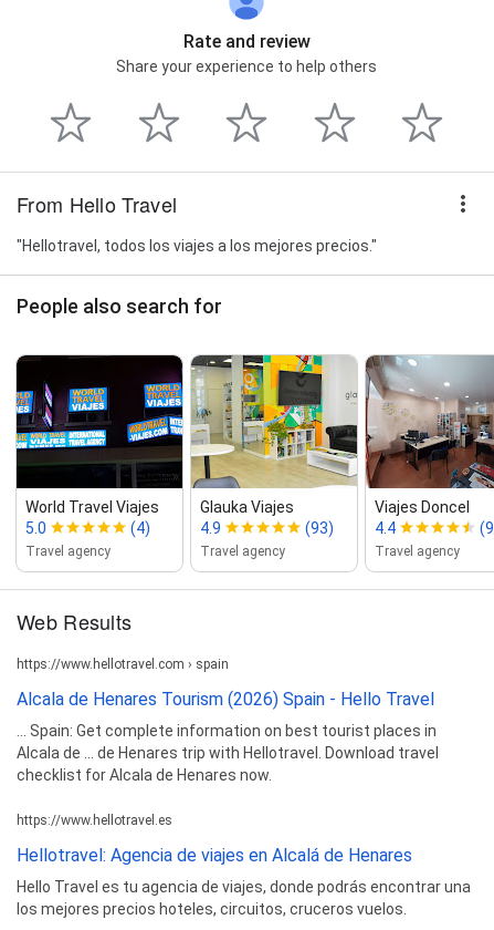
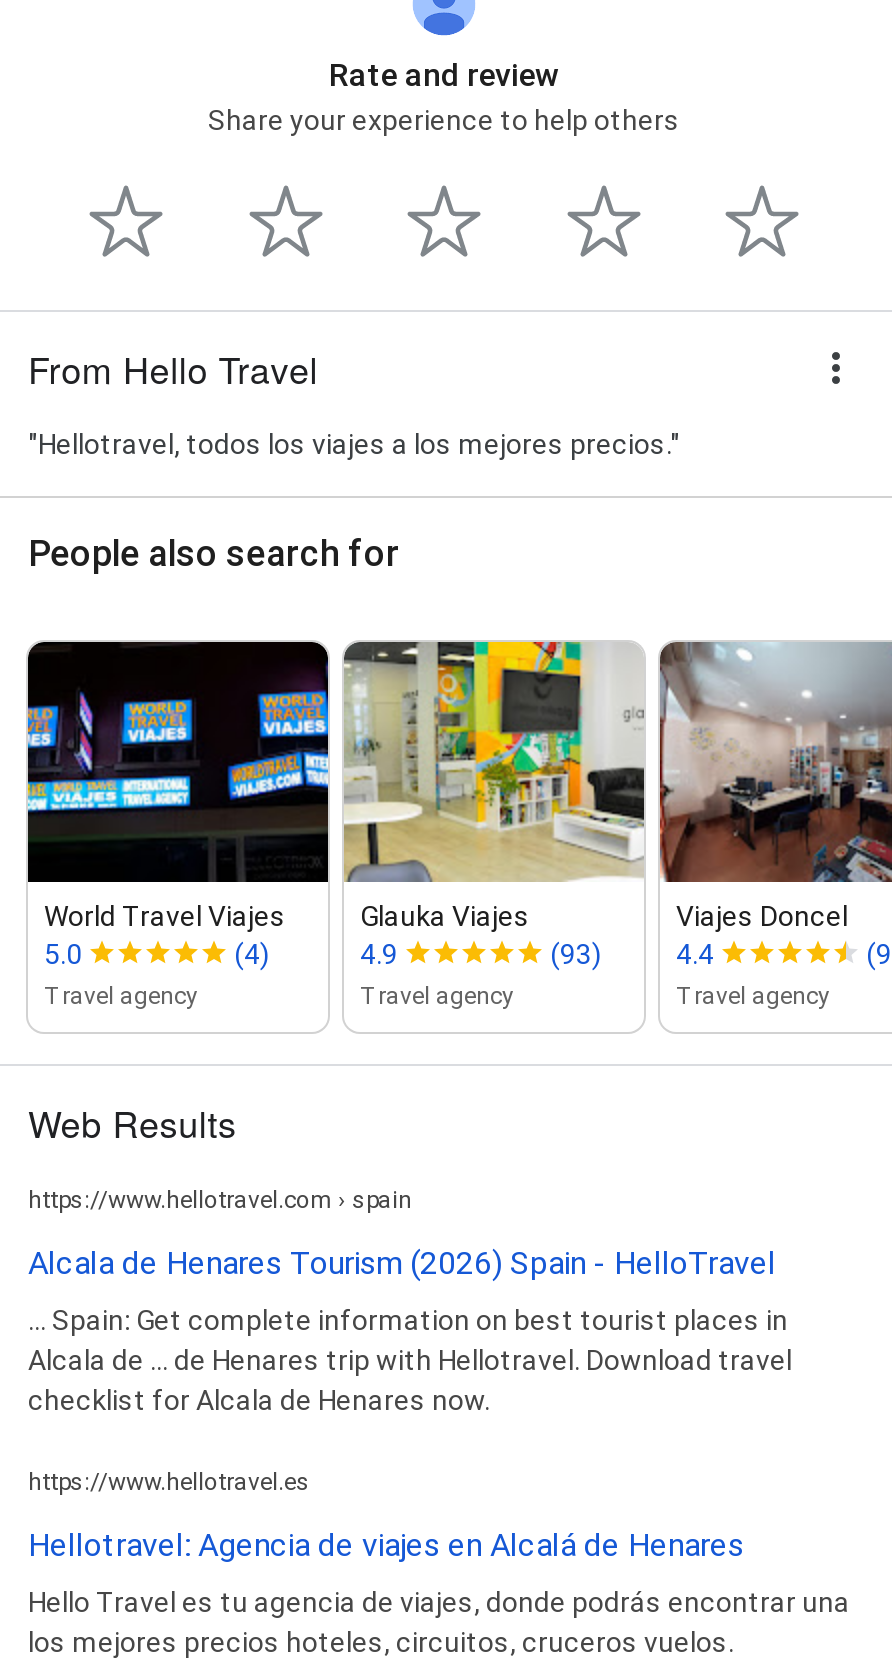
[17,688,434,709] Alcala de Henares Tourism (2026) Spain - Hello Travel -> [28,1243,776,1281] Alcala de Henares Tourism (2026) Spain - HelloTravel

